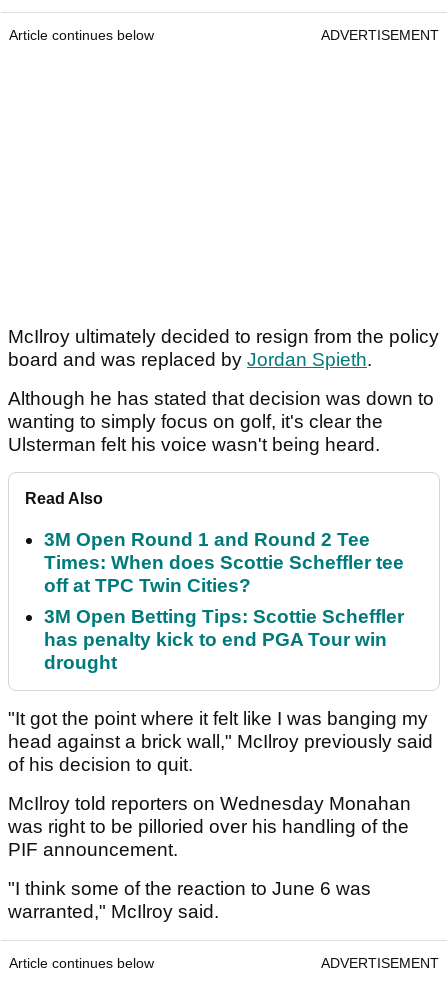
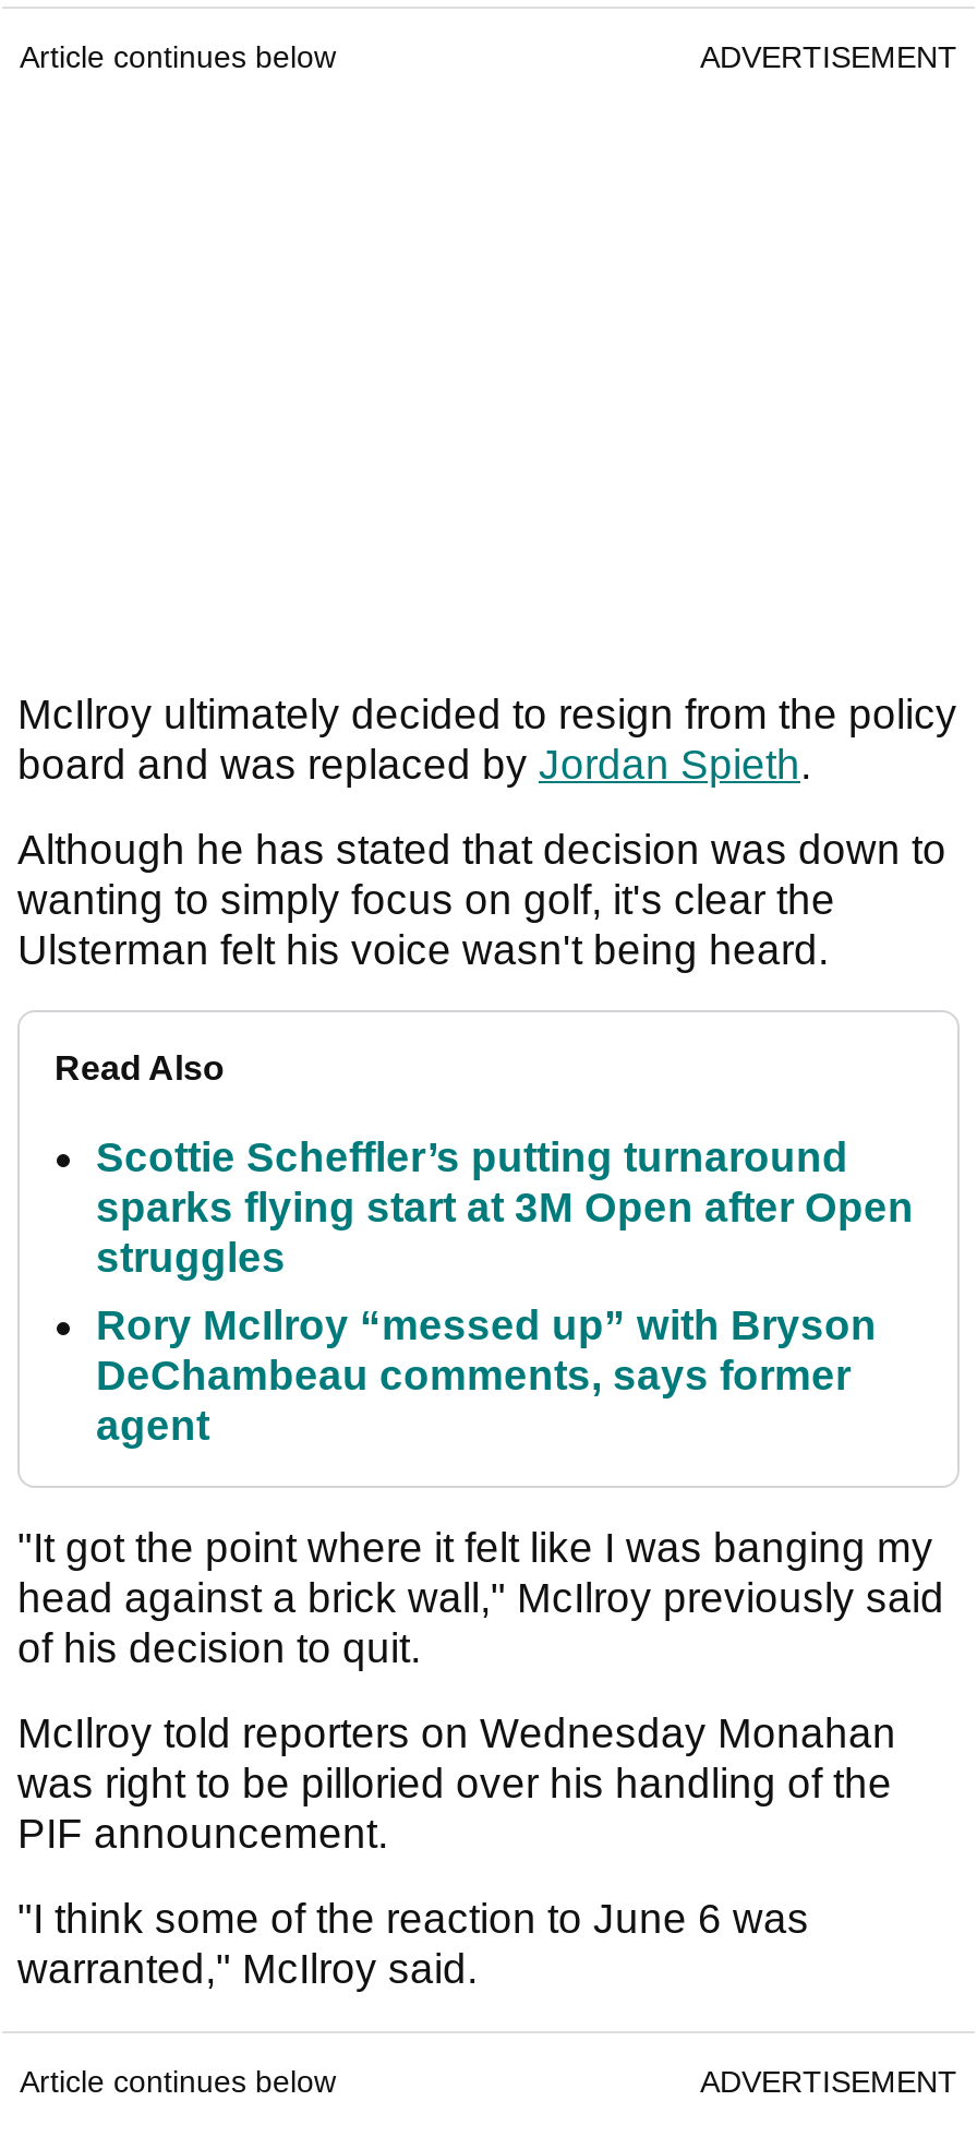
[44,529,404,596] 3M Open Round 1 and Round 2 Tee | Times: When does Scottie Scheffler tee | off at TPC Twin Cities? -> [96,1134,914,1280] Scottie Scheffler’s putting turnaround | sparks flying start at 3M Open after Open | struggles
[44,606,404,673] 3M Open Betting Tips: Scottie Scheffler | has penalty kick to end PGA Tour win | drought -> [96,1302,877,1448] Rory McIlroy “messed up” with Bryson | DeChambeau comments, says former | agent

